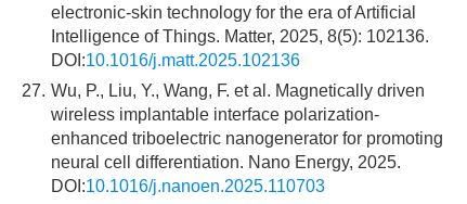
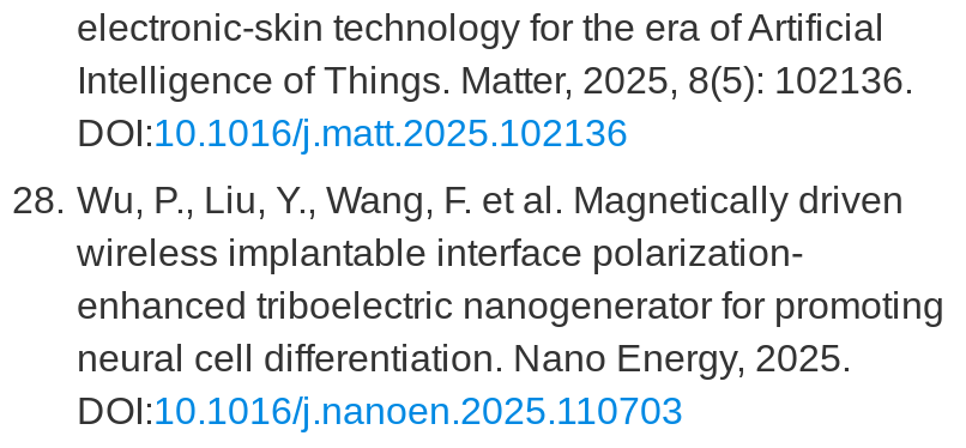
[22,81,425,100] 27. Wu, P., Liu, Y., Wang, F. et al. Magnetically driven -> [12,180,904,220] 28. Wu, P., Liu, Y., Wang, F. et al. Magnetically driven

